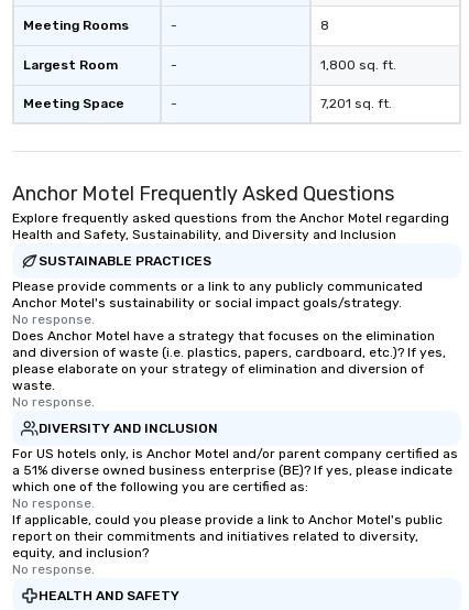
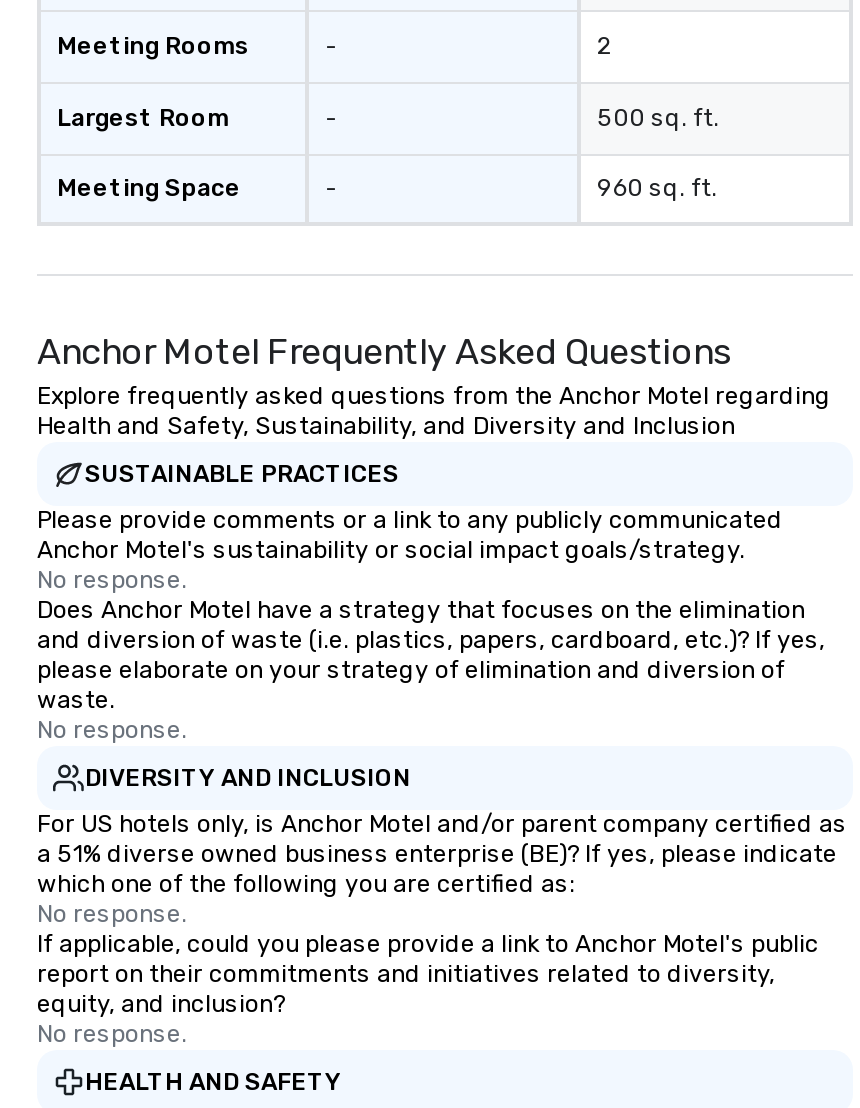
[320,18,329,33] 8 -> [597,32,611,60] 2
[320,57,396,73] 1,800 sq. ft. -> [597,104,719,132] 500 sq. ft.
[320,96,392,111] 7,201 sq. ft. -> [597,174,717,202] 960 sq. ft.

